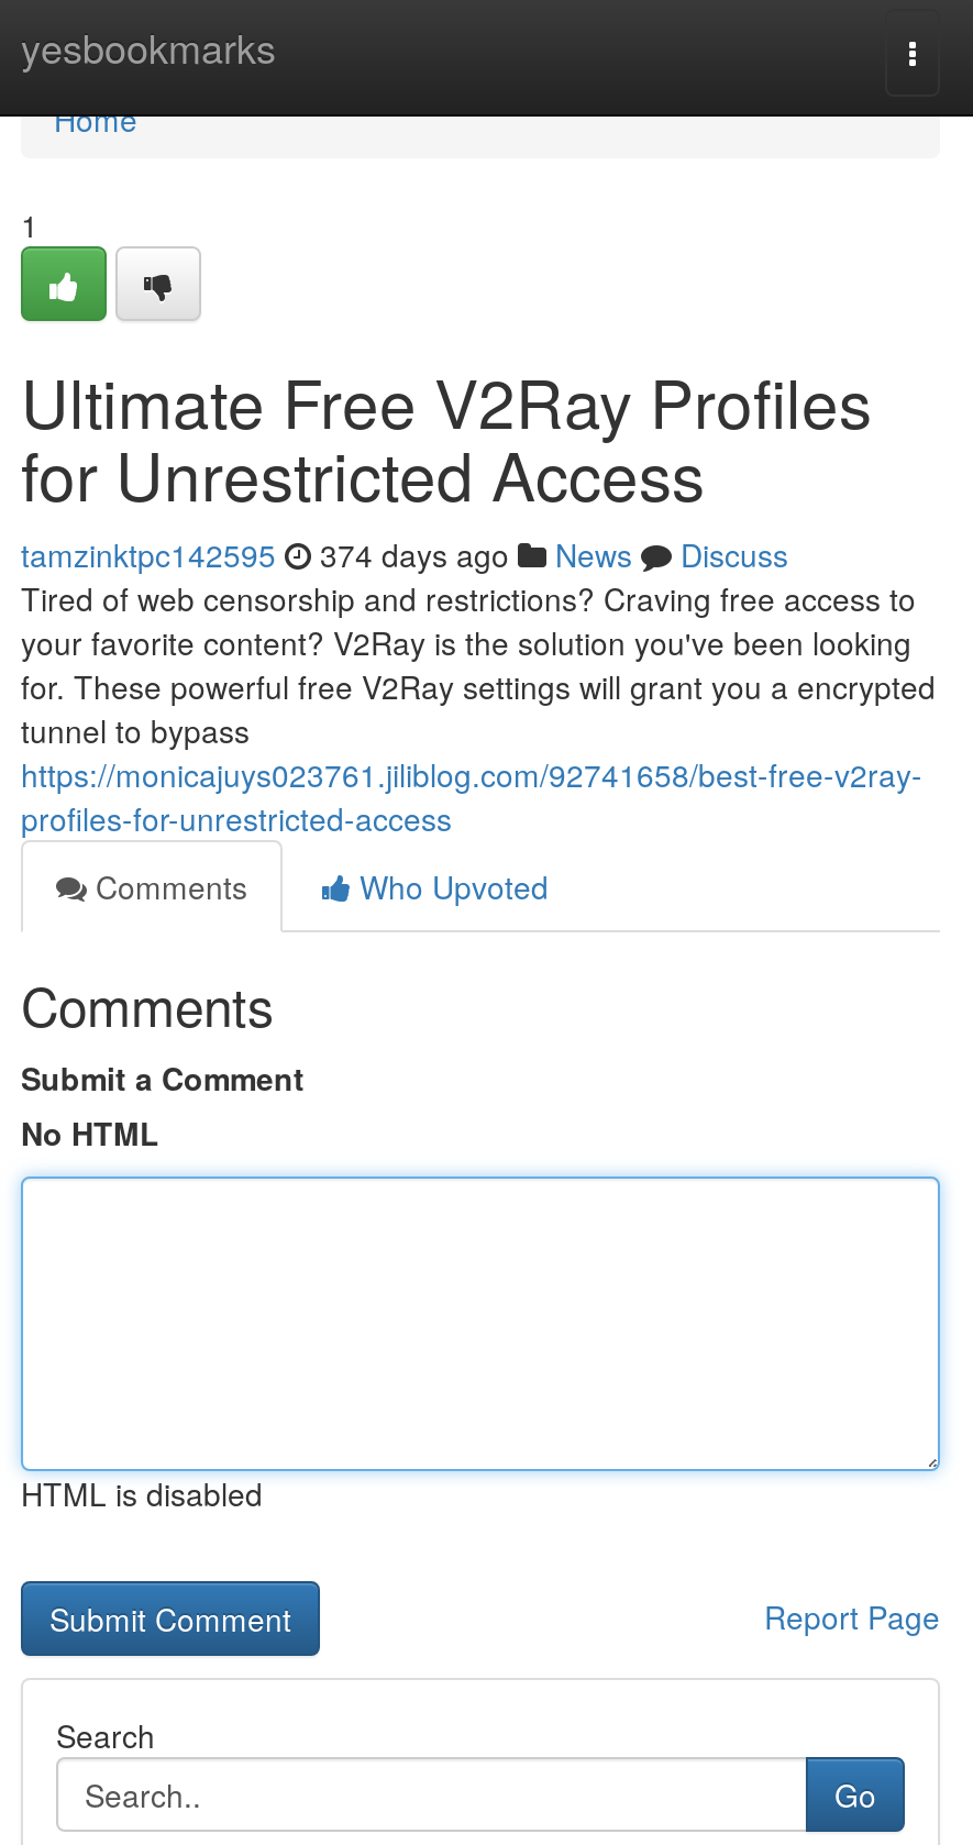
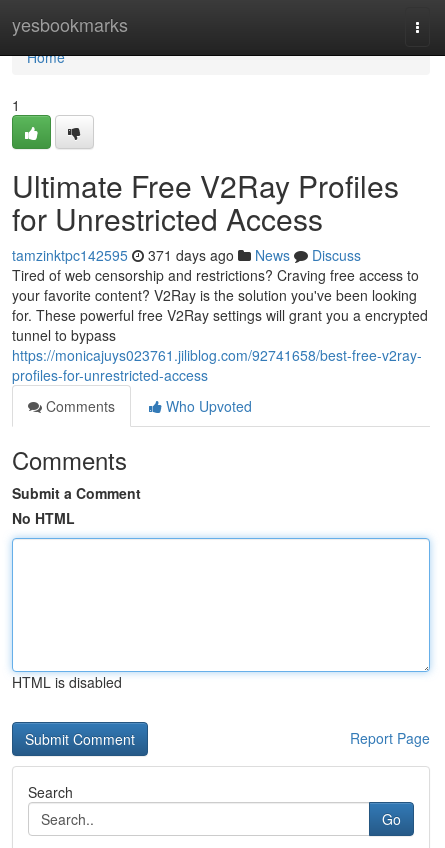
[21,532,788,576] tamzinktpc142595 374 days ago News Discuss -> [12,245,361,265] tamzinktpc142595 371 days ago News Discuss

